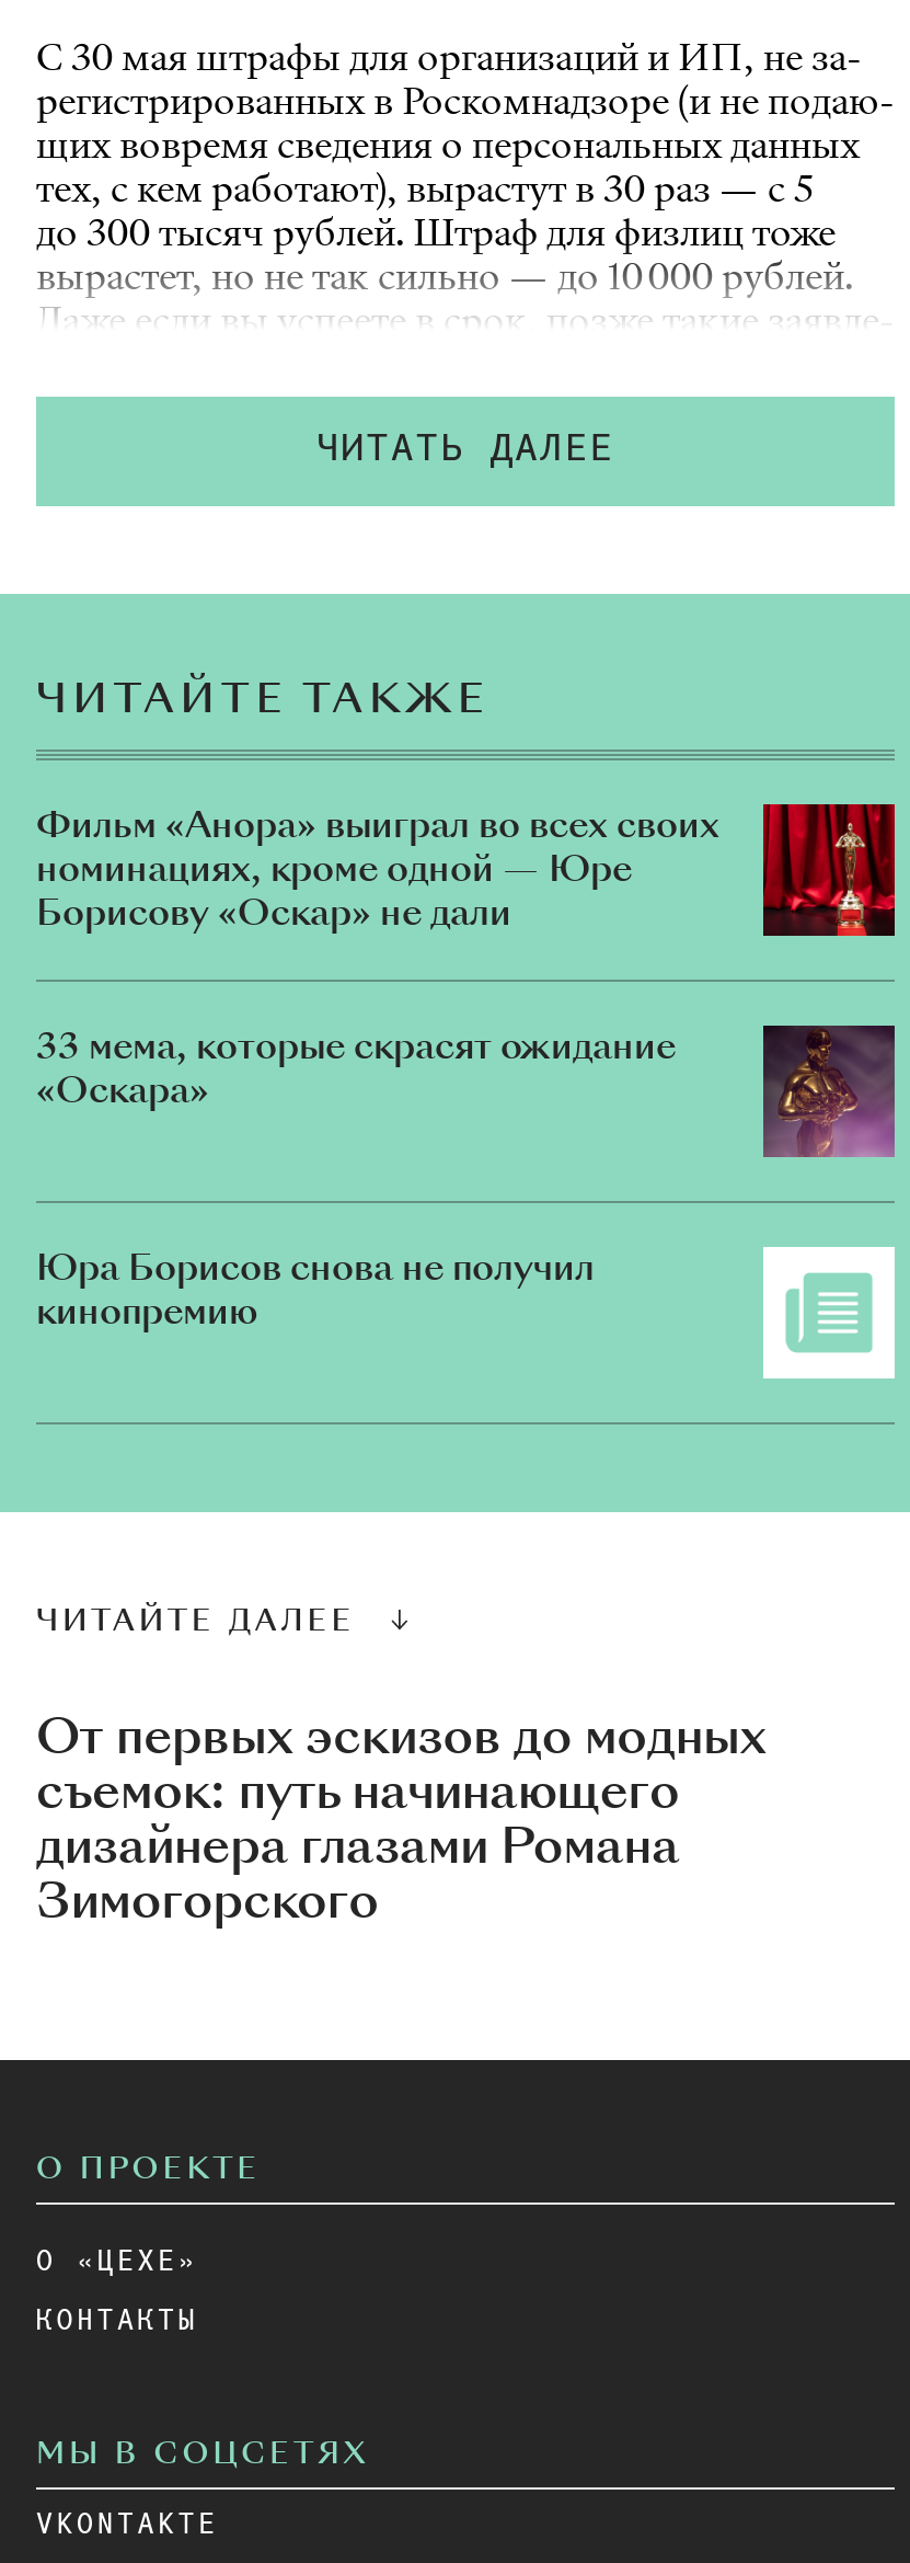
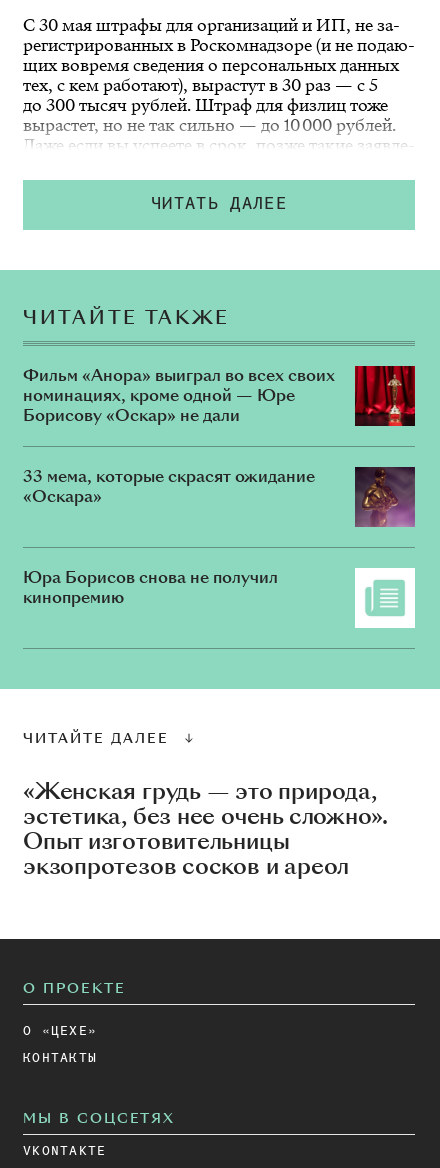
[36,1701,766,1935] От первых эскизов до модных | съемок: путь начинающего | дизайнера глазами Романа | Зимогорского -> [23,775,388,882] «Женская грудь — это природа, | эстетика, без нее очень сложно». | Опыт изготовительницы | экзопротезов сосков и ареол

